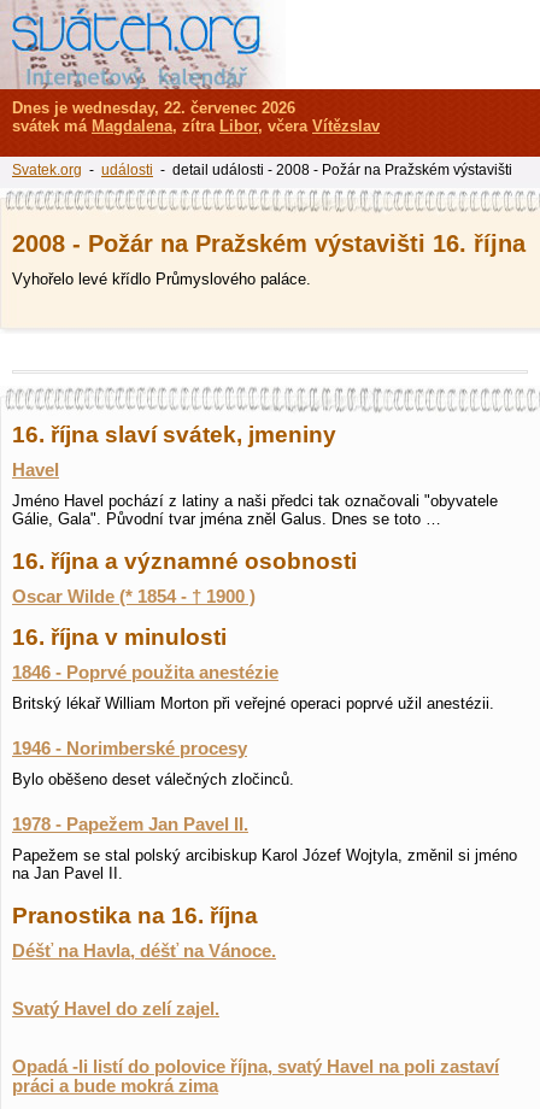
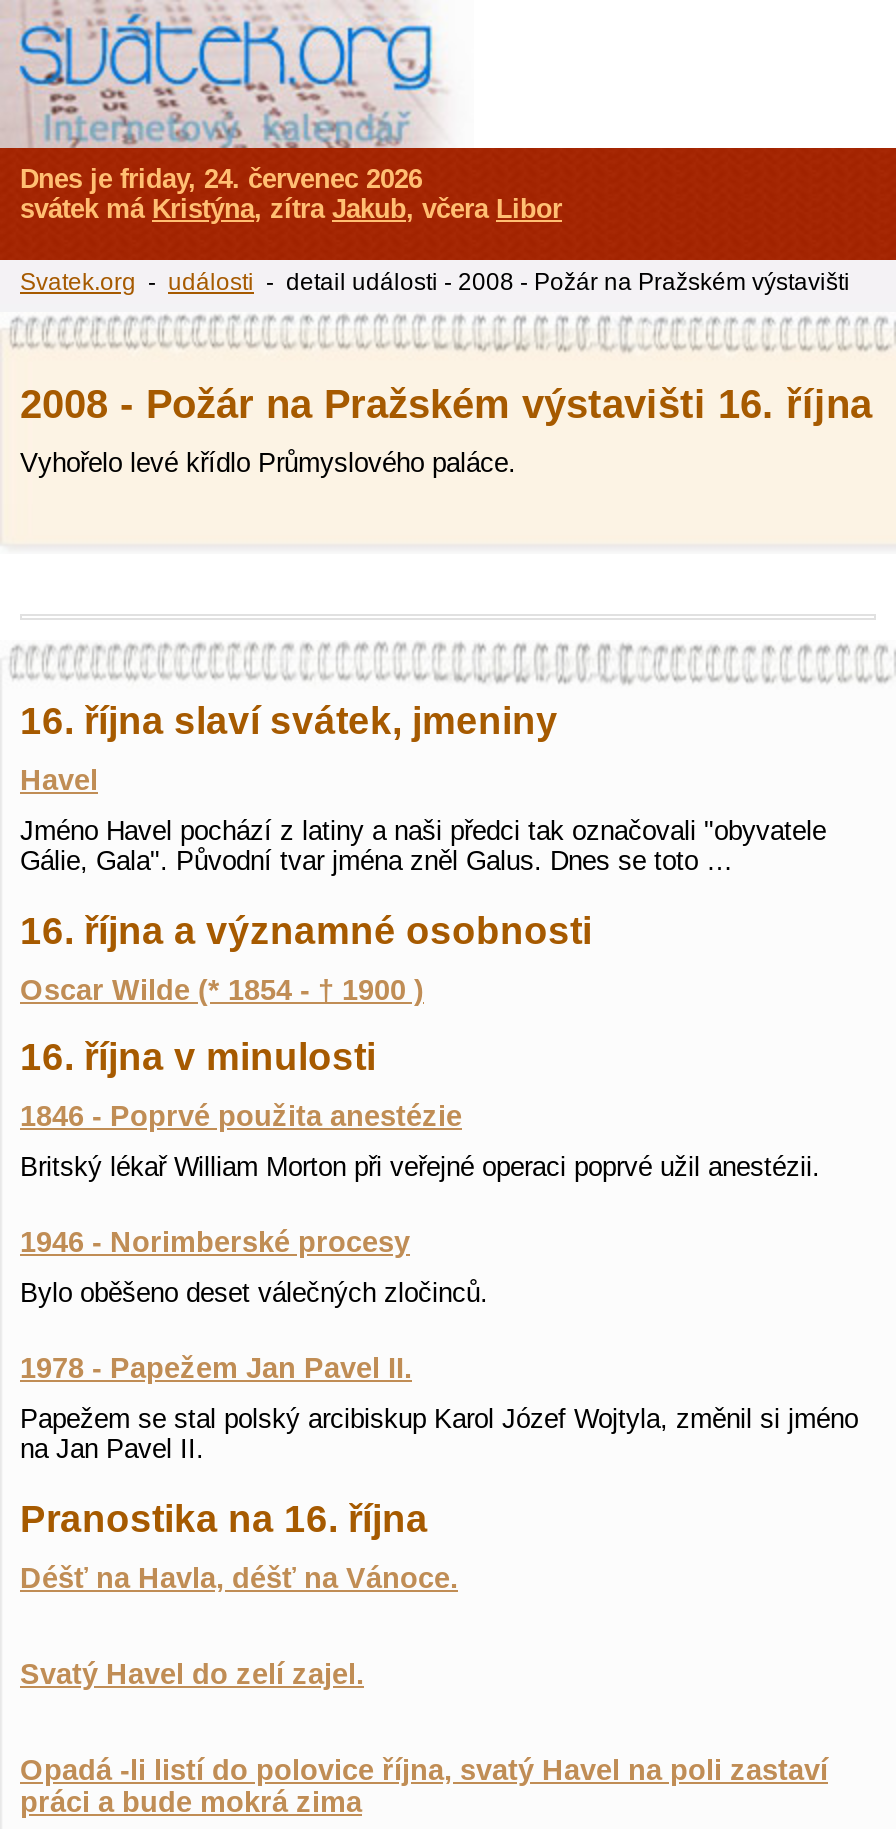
[12,99,295,117] Dnes je wednesday, 22. červenec 2026 -> [20,164,422,194] Dnes je friday, 24. červenec 2026
[12,117,380,135] svátek má Magdalena, zítra Libor, včera Vítězslav -> [20,194,562,224] svátek má Kristýna, zítra Jakub, včera Libor

